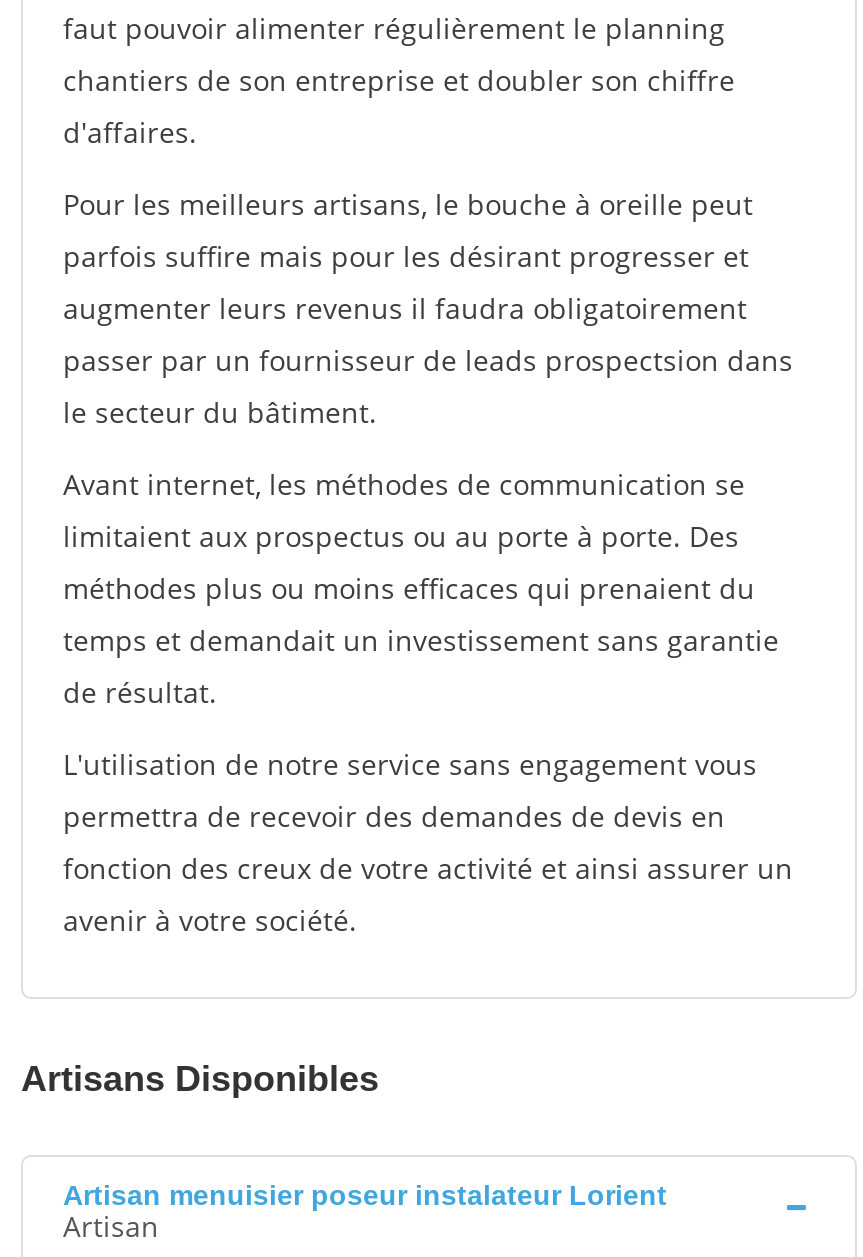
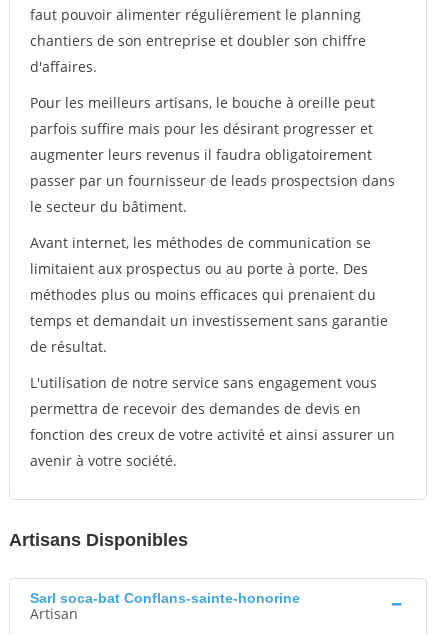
[63,1179,667,1211] Artisan menuisier poseur instalateur Lorient -> [30,590,300,606] Sarl soca-bat Conflans-sainte-honorine

